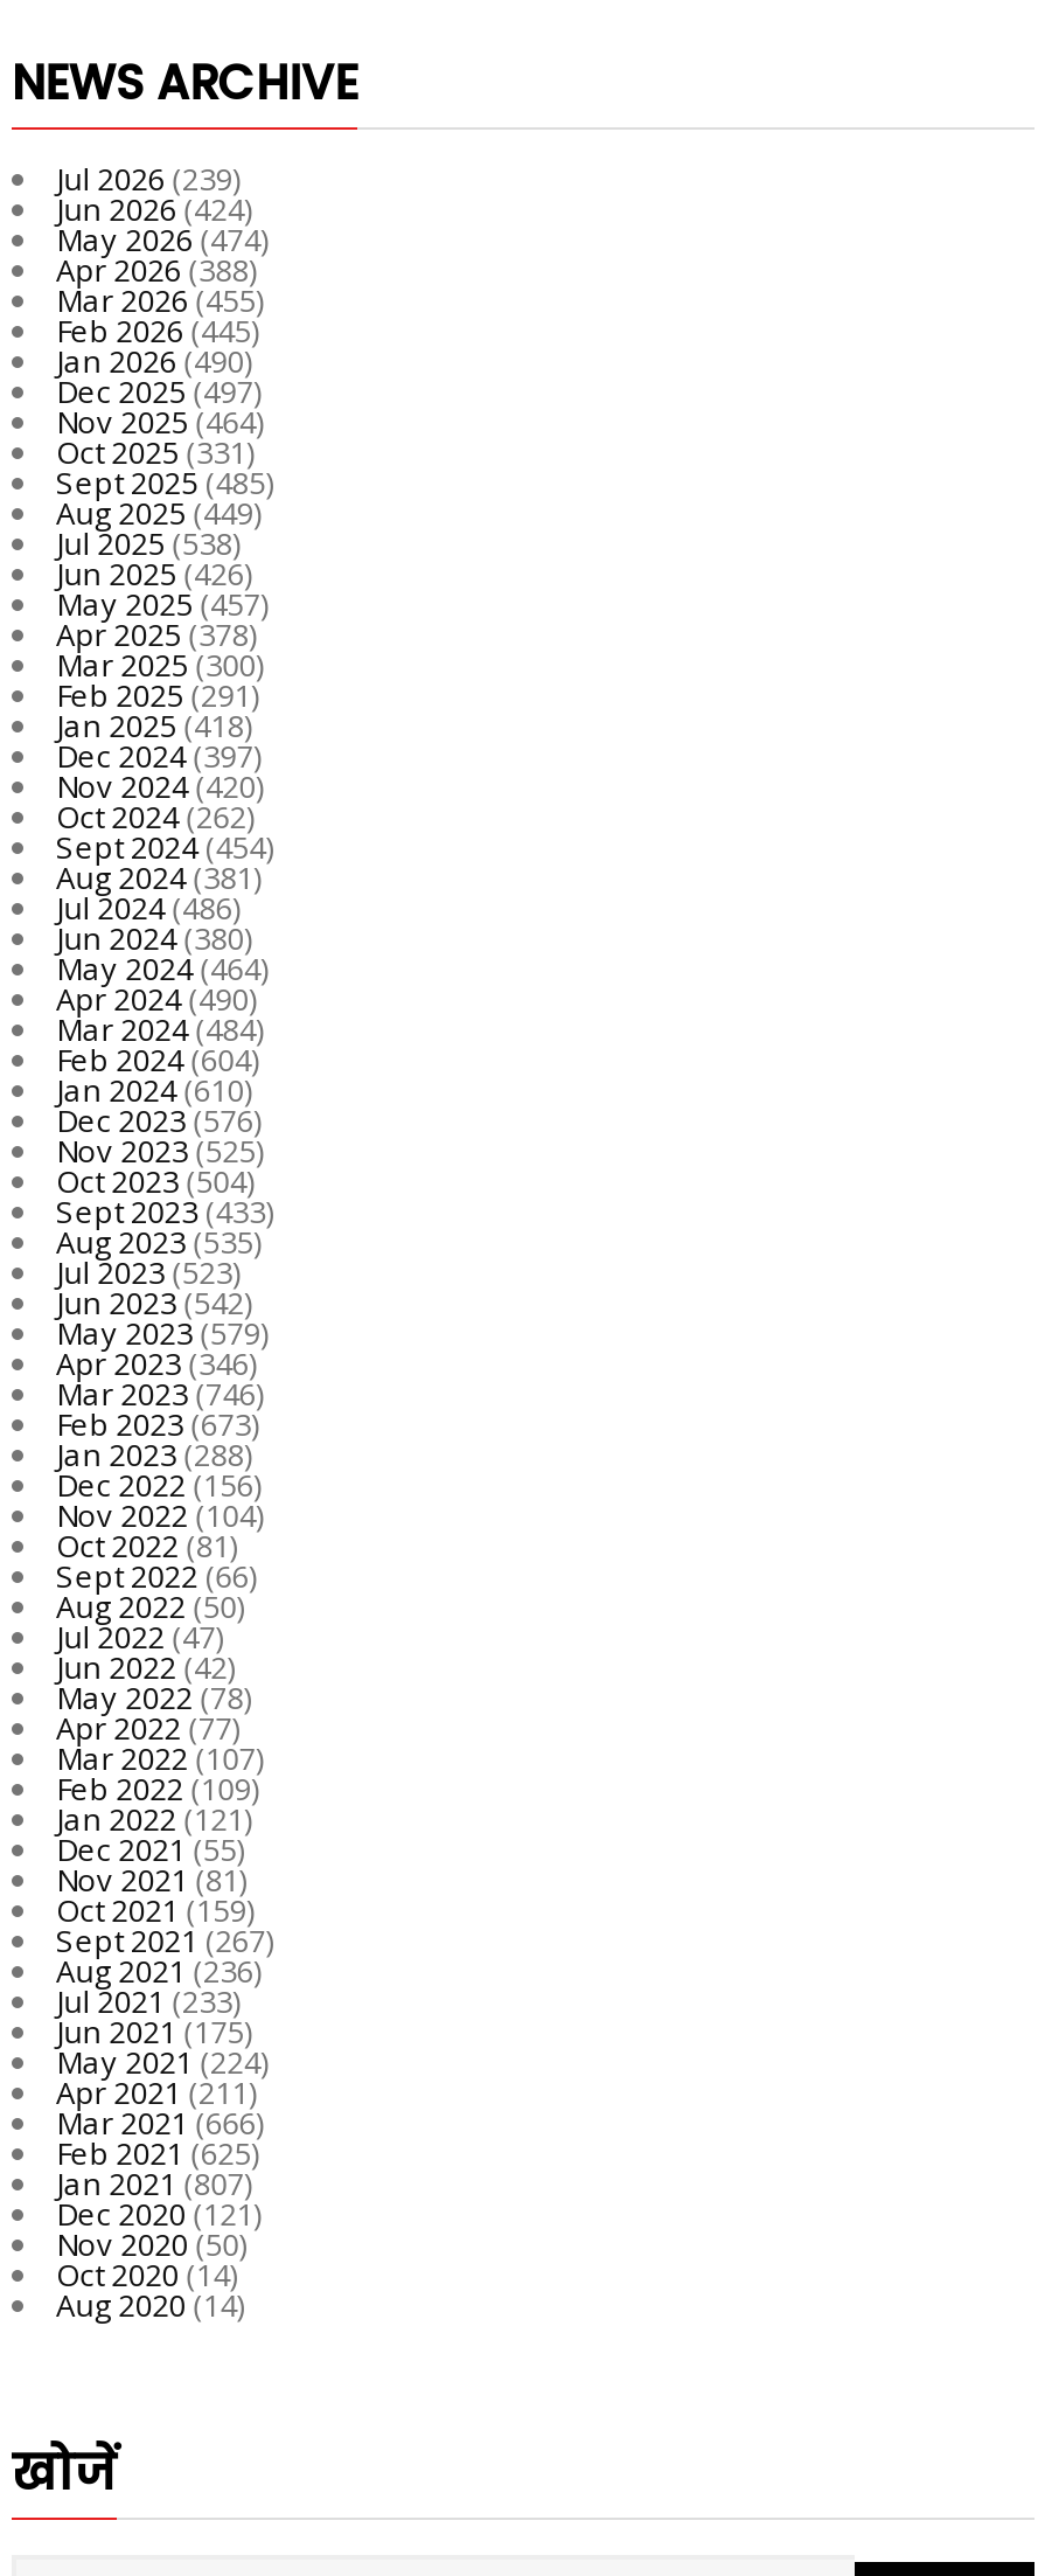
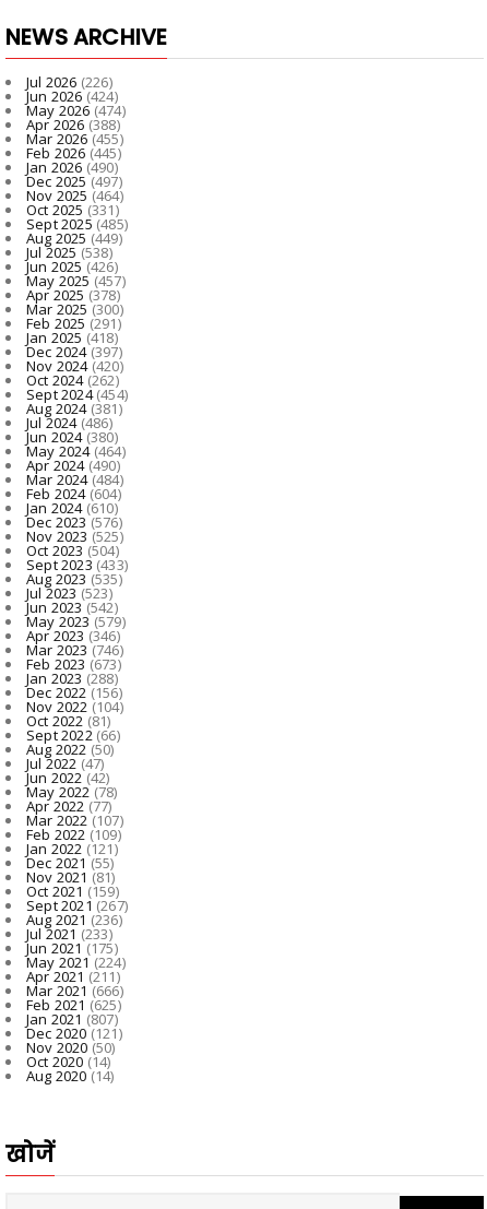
[56,157,240,199] Jul 2026 (239) -> [26,72,112,91] Jul 2026 (226)

